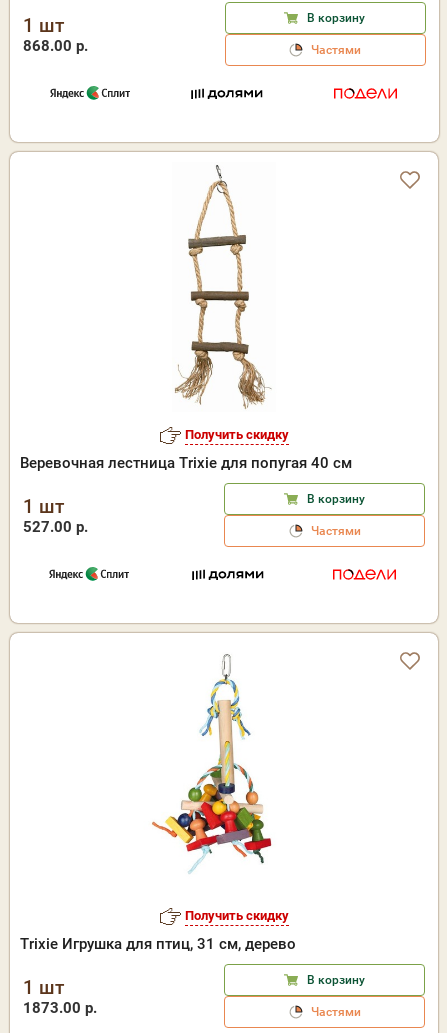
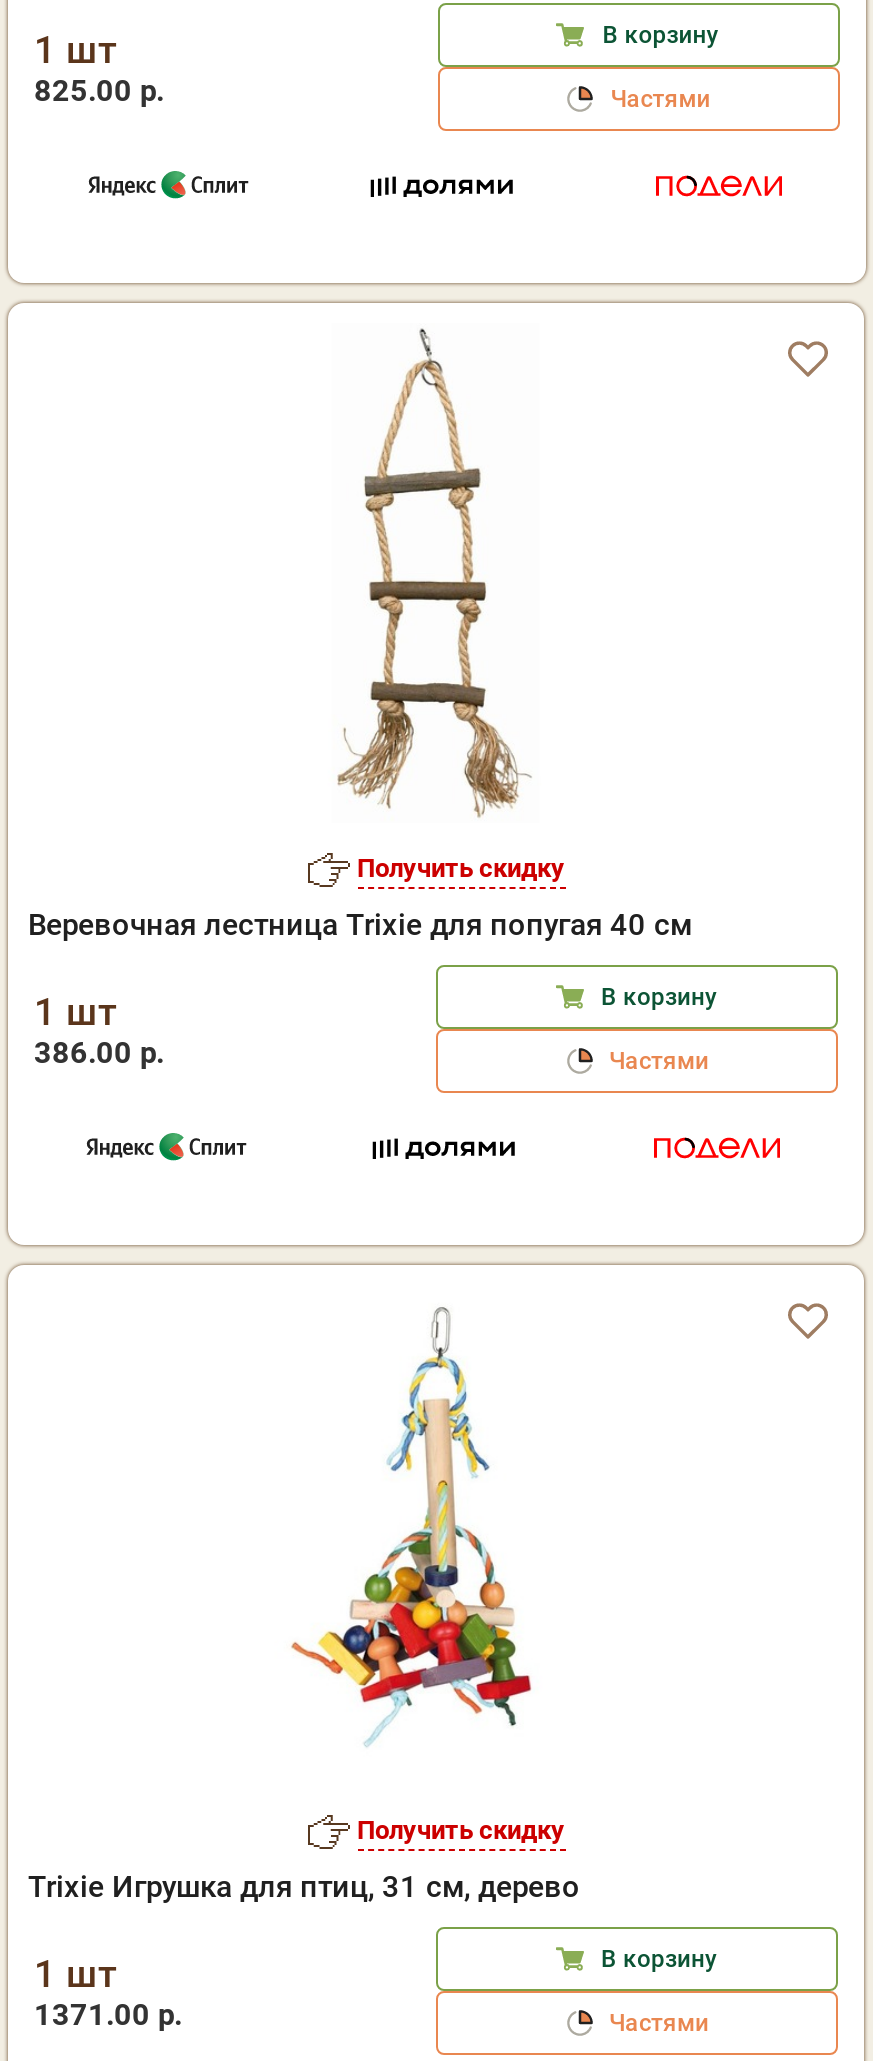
[23,37,88,55] 868.00 р. -> [34,74,164,110] 825.00 р.
[23,518,88,536] 527.00 р. -> [34,1036,164,1072] 386.00 р.
[23,999,97,1017] 1873.00 р. -> [34,1998,182,2034] 1371.00 р.

